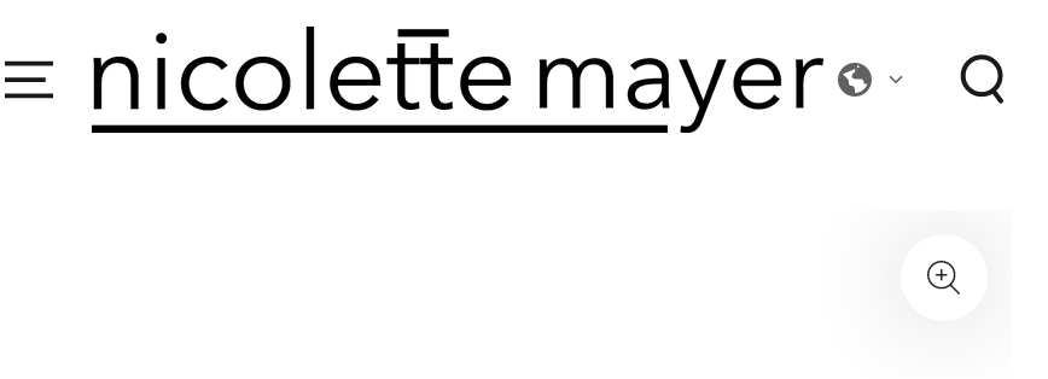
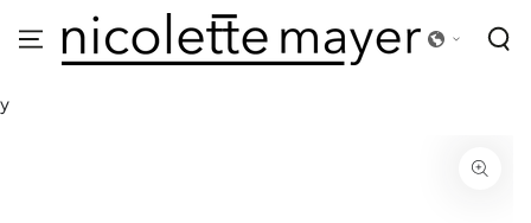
none -> [0,94,10,115] y

